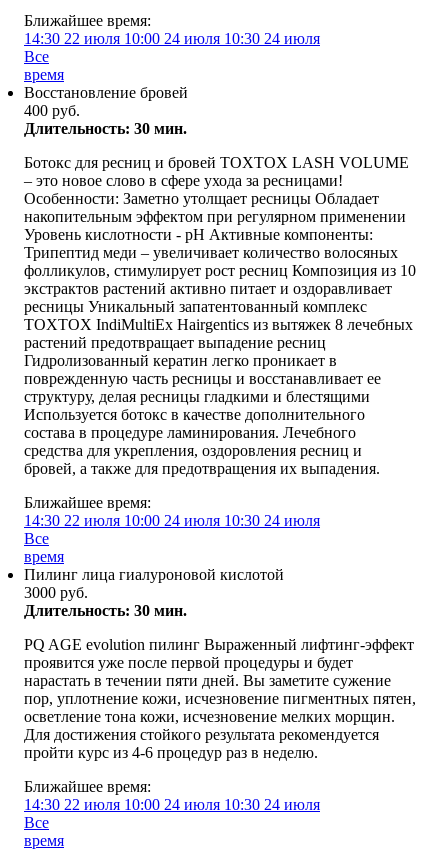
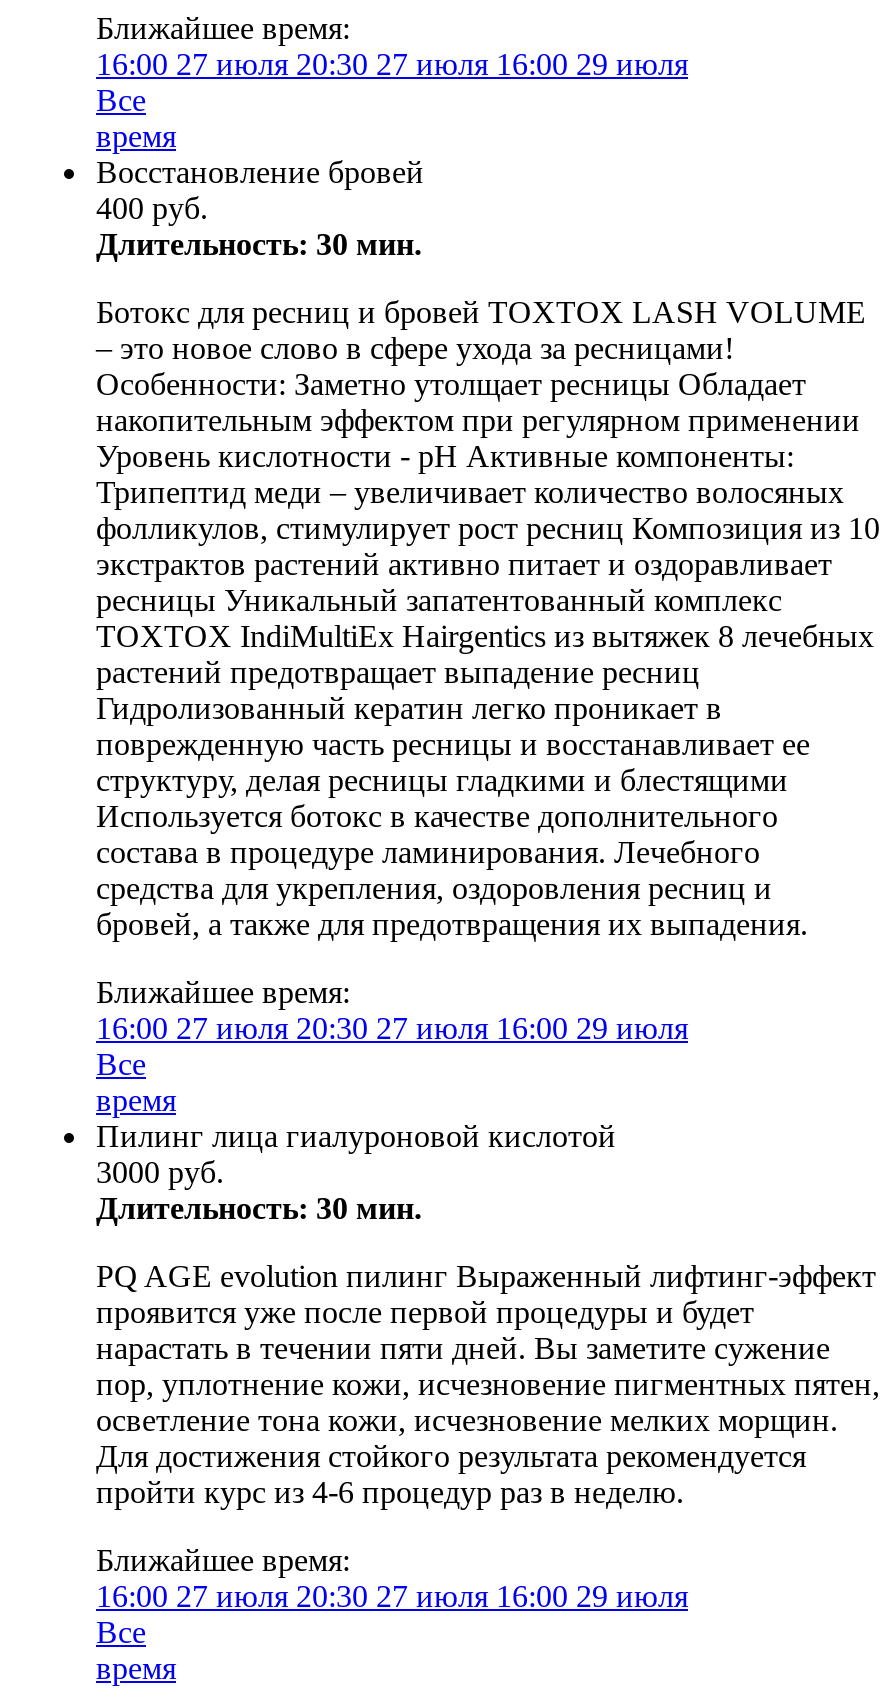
[24,30,320,47] 14:30 22 июля 10:00 24 июля 10:30 24 июля -> [96,47,688,81] 16:00 27 июля 20:30 27 июля 16:00 29 июля
[24,512,320,529] 14:30 22 июля 10:00 24 июля 10:30 24 июля -> [96,1011,688,1045] 16:00 27 июля 20:30 27 июля 16:00 29 июля
[24,796,320,813] 14:30 22 июля 10:00 24 июля 10:30 24 июля -> [96,1579,688,1613] 16:00 27 июля 20:30 27 июля 16:00 29 июля

